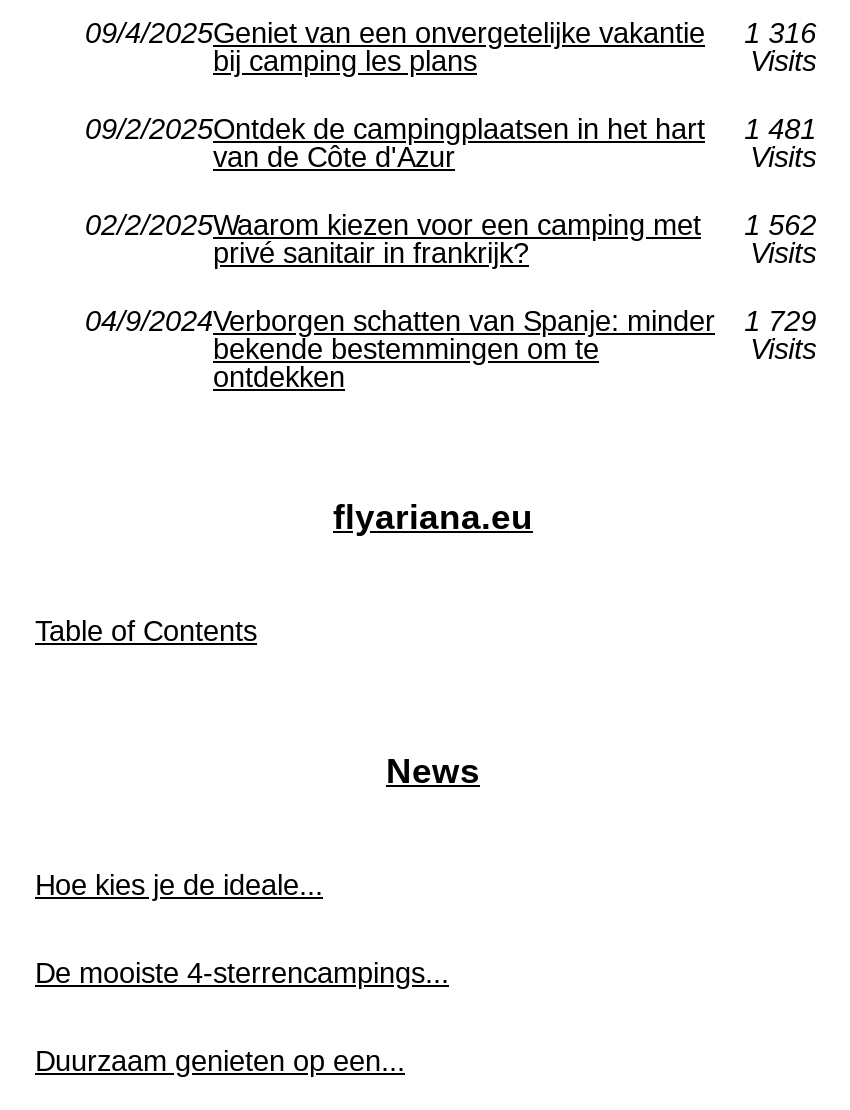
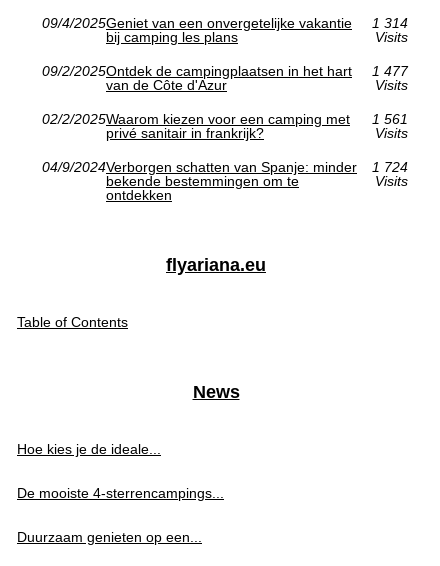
[85,16,816,48] 09/4/2025Geniet van een onvergetelijke vakantie 1 316 -> [42,15,408,31] 09/4/2025Geniet van een onvergetelijke vakantie 1 314
[85,112,816,144] 09/2/2025Ontdek de campingplaatsen in het hart 1 481 -> [42,63,408,79] 09/2/2025Ontdek de campingplaatsen in het hart 1 477
[85,208,816,240] 02/2/2025Waarom kiezen voor een camping met 1 562 -> [42,111,408,127] 02/2/2025Waarom kiezen voor een camping met 1 561
[85,304,816,336] 04/9/2024Verborgen schatten van Spanje: minder 1 729 -> [42,159,408,175] 04/9/2024Verborgen schatten van Spanje: minder 1 724

